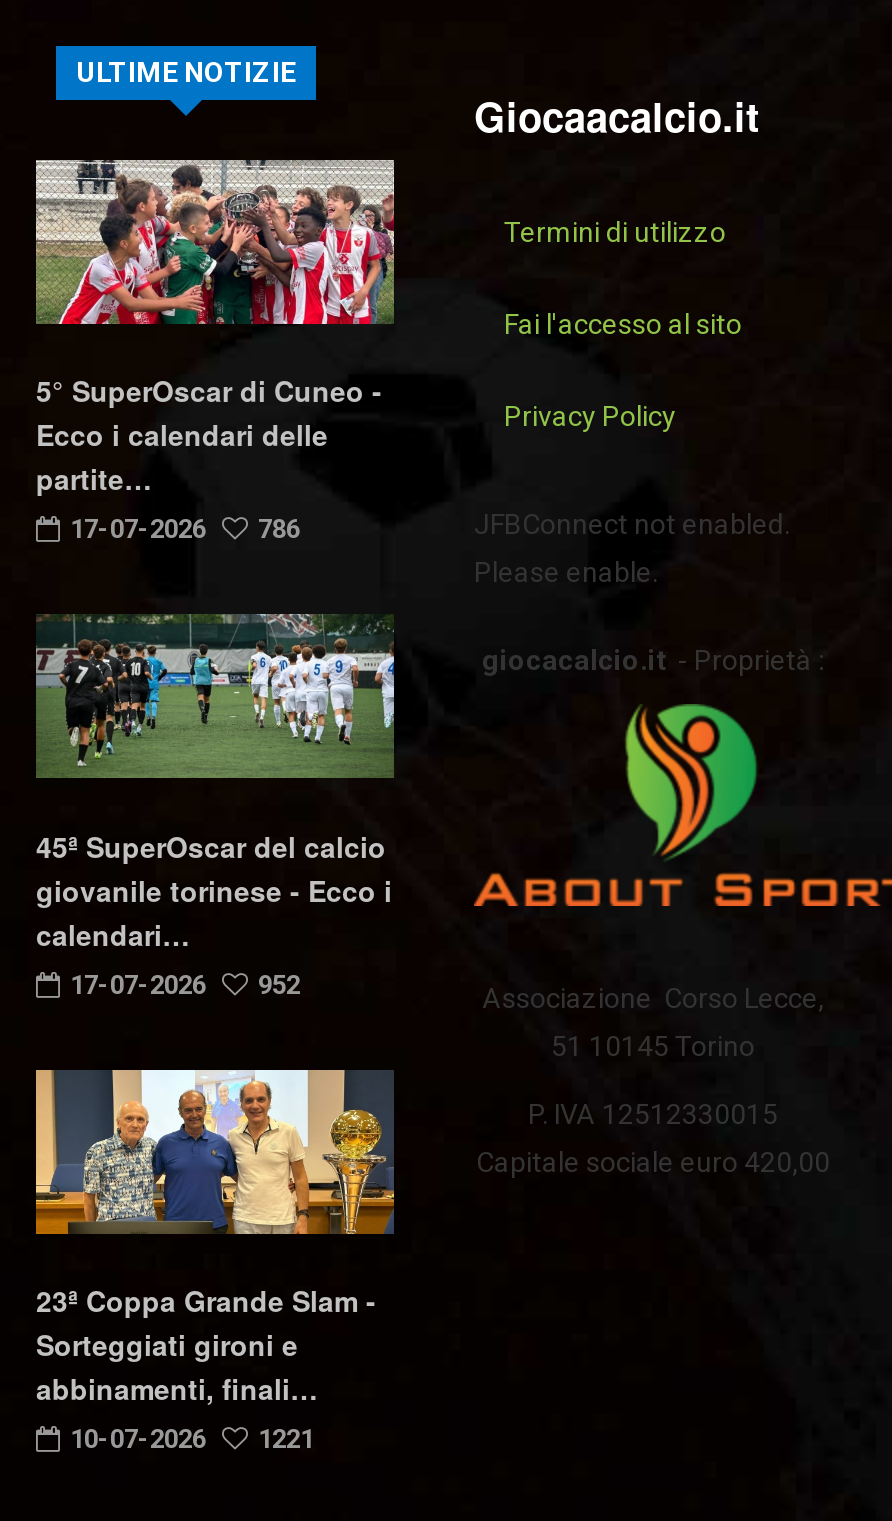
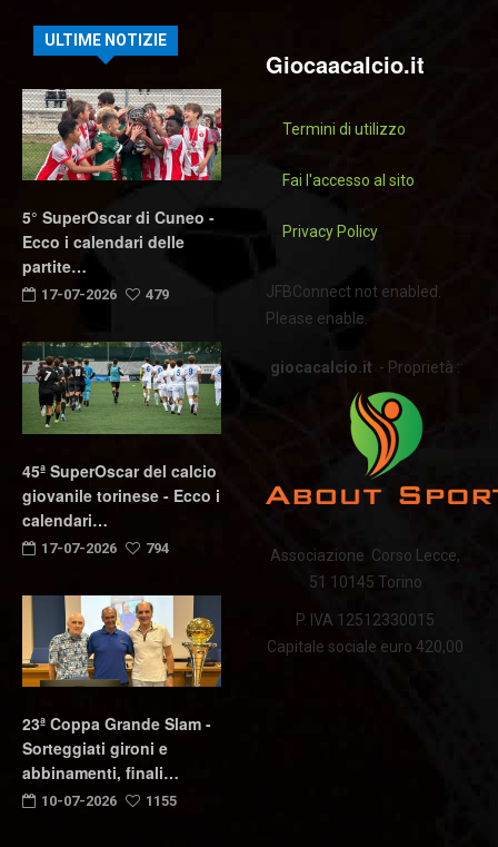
[70,514,300,544] 17-07-2026 786 -> [41,286,169,303] 17-07-2026 479
[70,970,300,1000] 17-07-2026 952 -> [41,540,169,556] 17-07-2026 794
[70,1425,314,1455] 10-07-2026 1221 -> [41,793,177,810] 10-07-2026 1155

